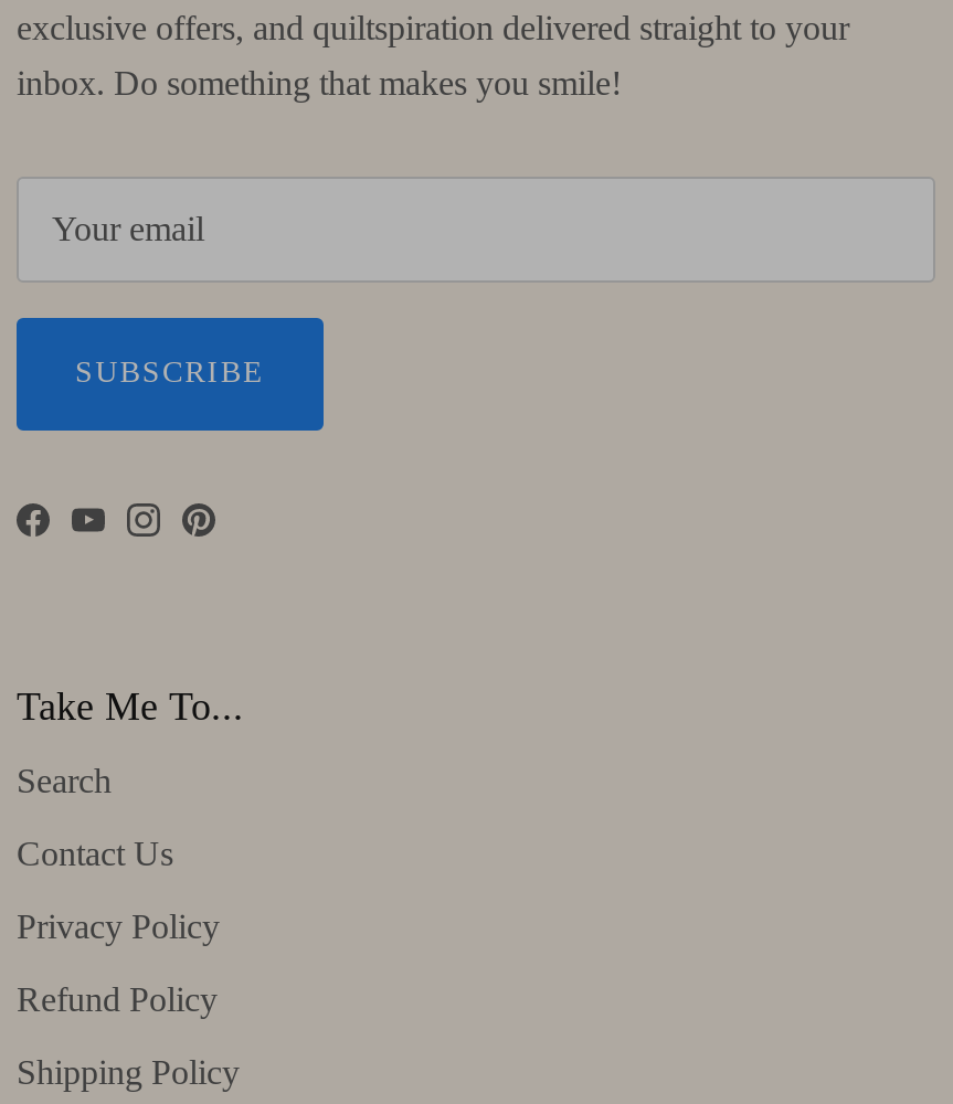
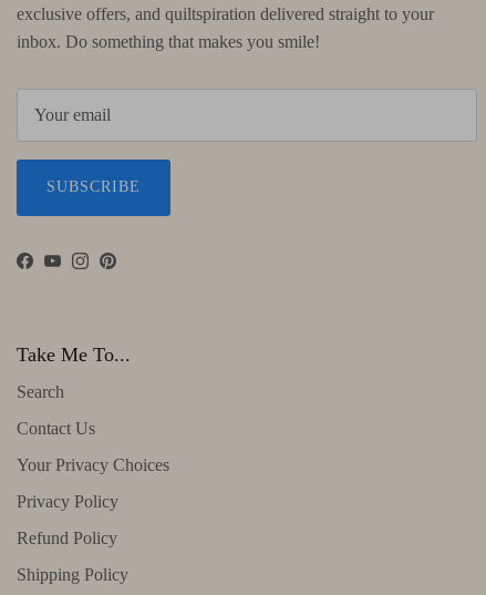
none -> [17,455,169,474] Your Privacy Choices

